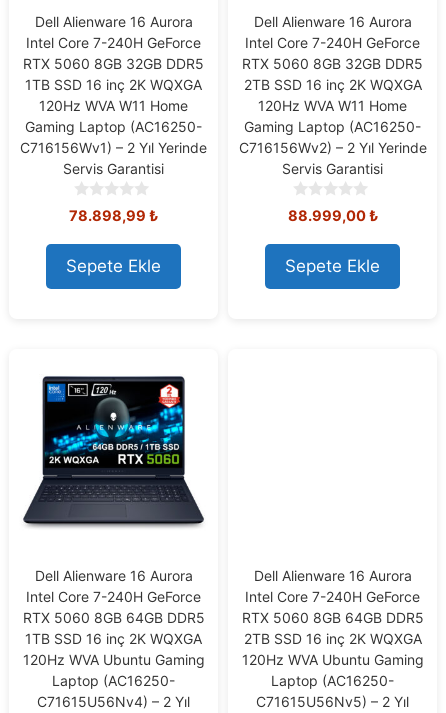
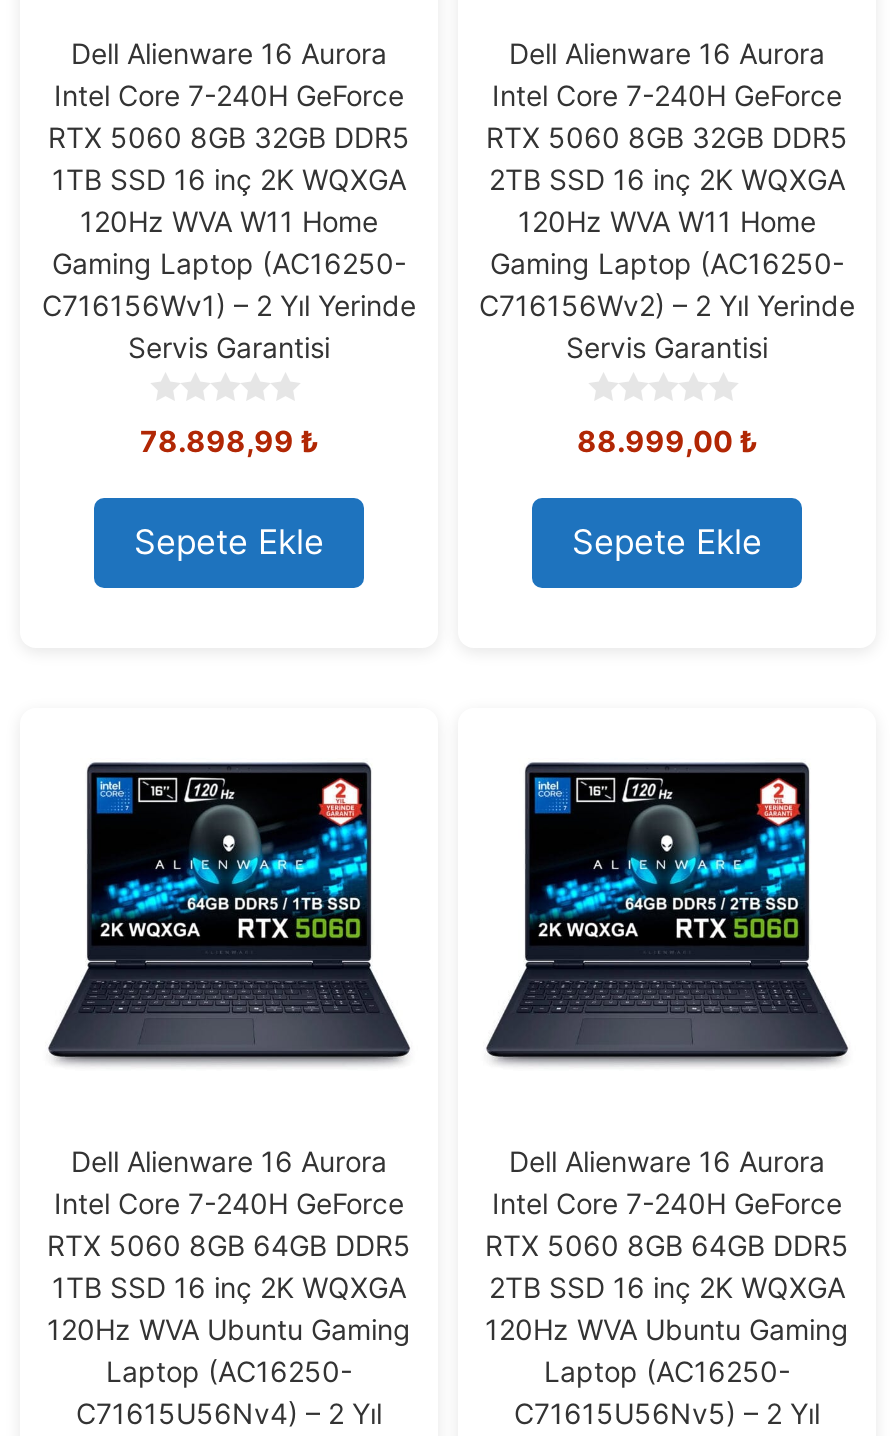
none -> [484,760,850,1066] [image]

